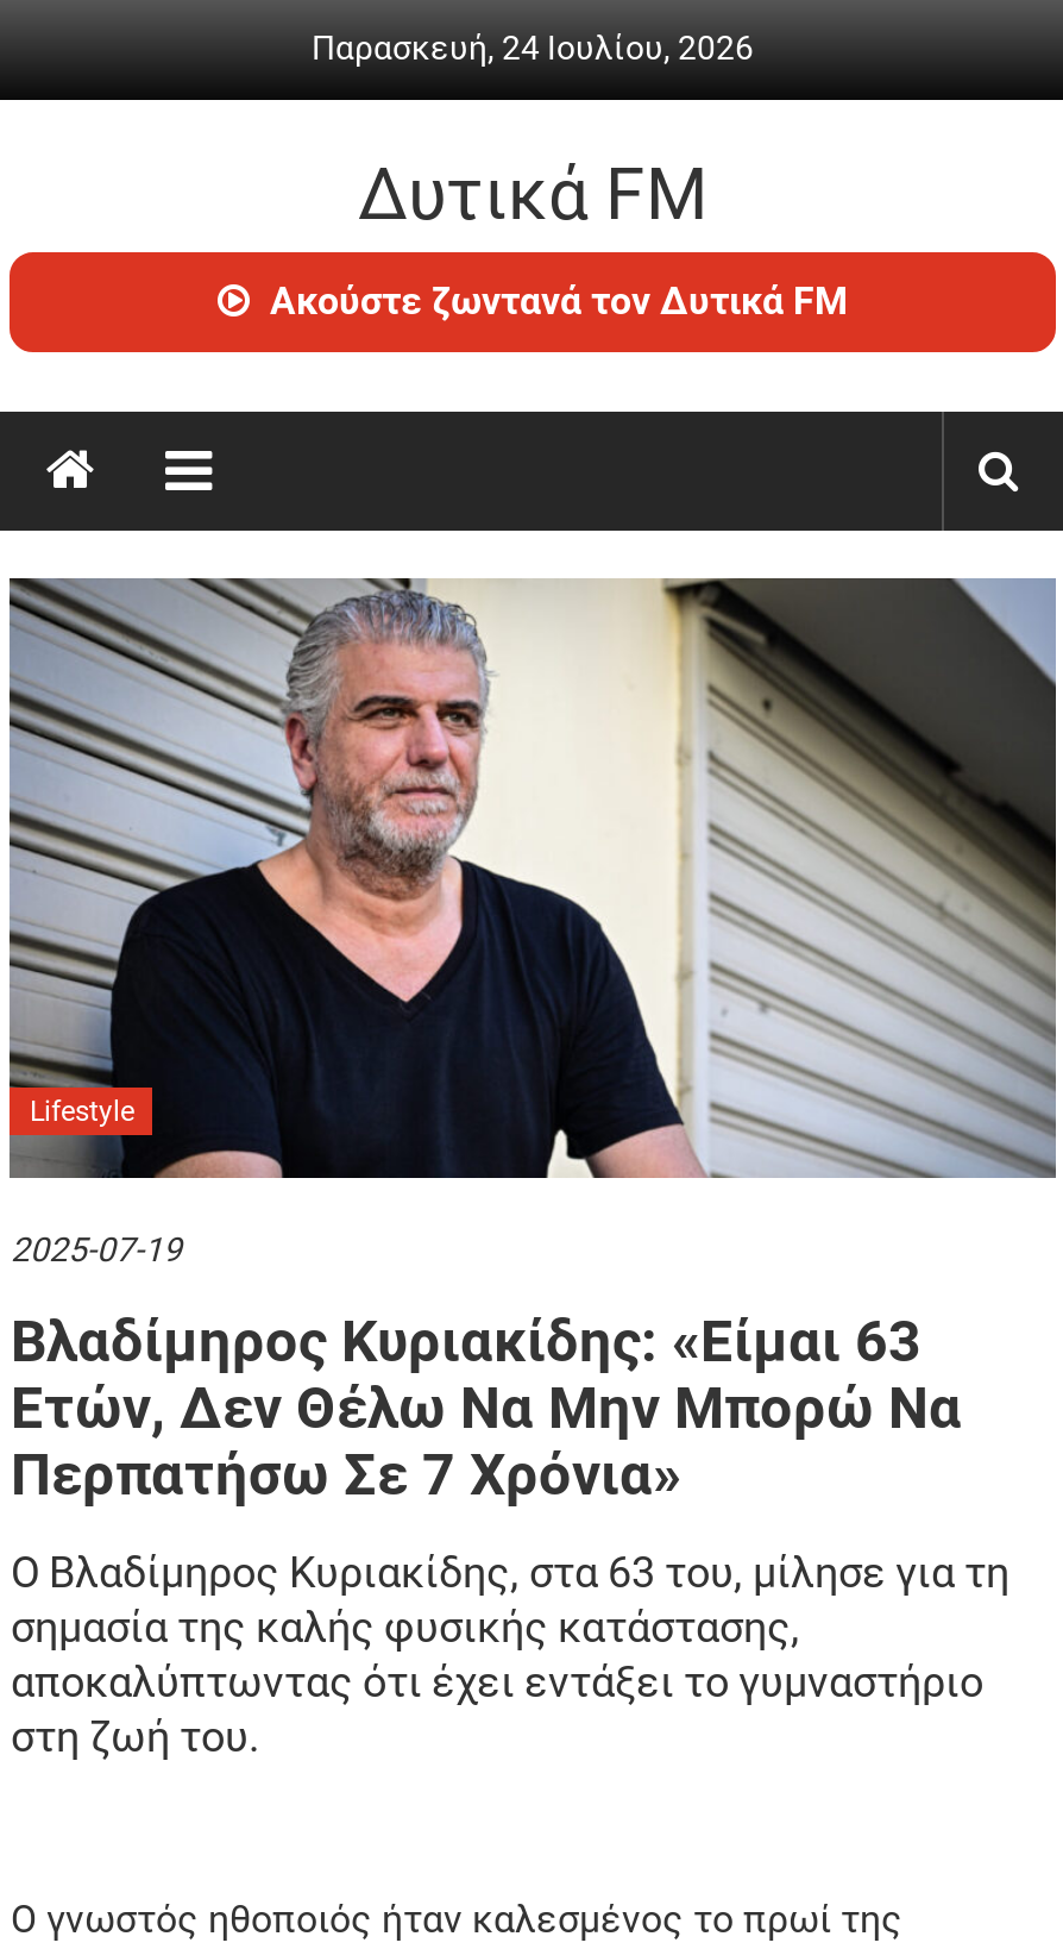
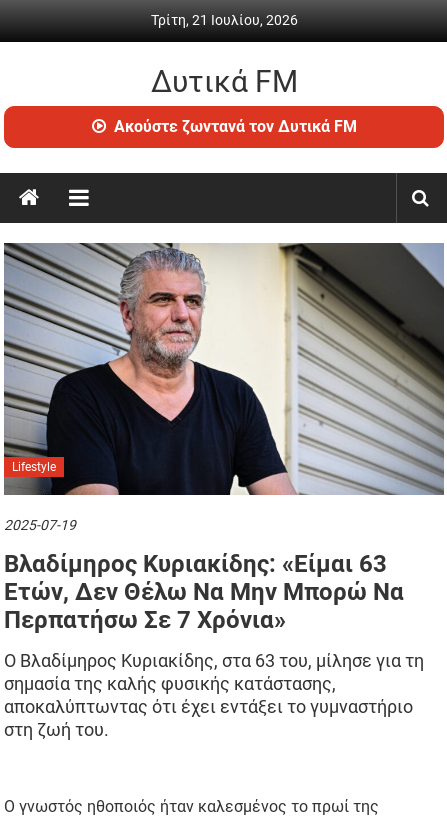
[312,29,754,67] Παρασκευή, 24 Ιουλίου, 2026 -> [150,12,297,28] Τρίτη, 21 Ιουλίου, 2026

